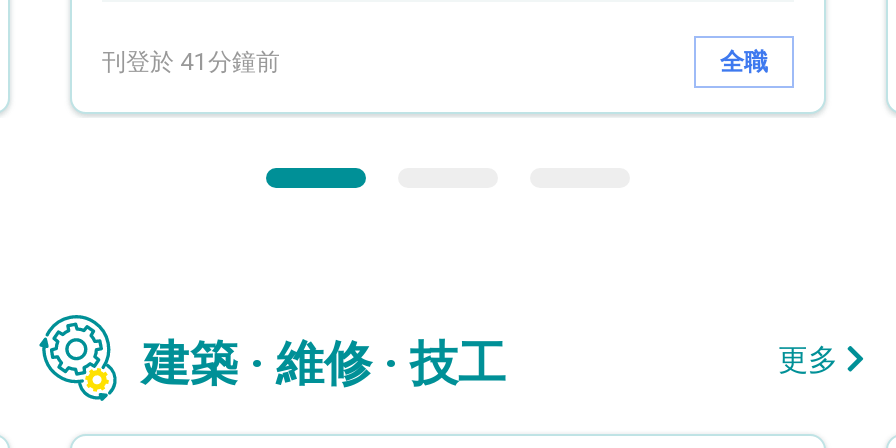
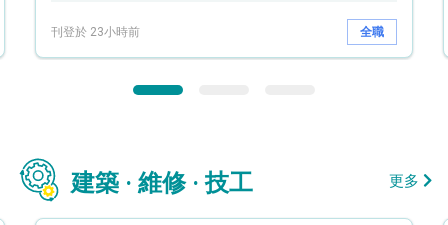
[102,47,280,75] 刊登於 41分鐘前 -> [51,24,140,38] 刊登於 23小時前

